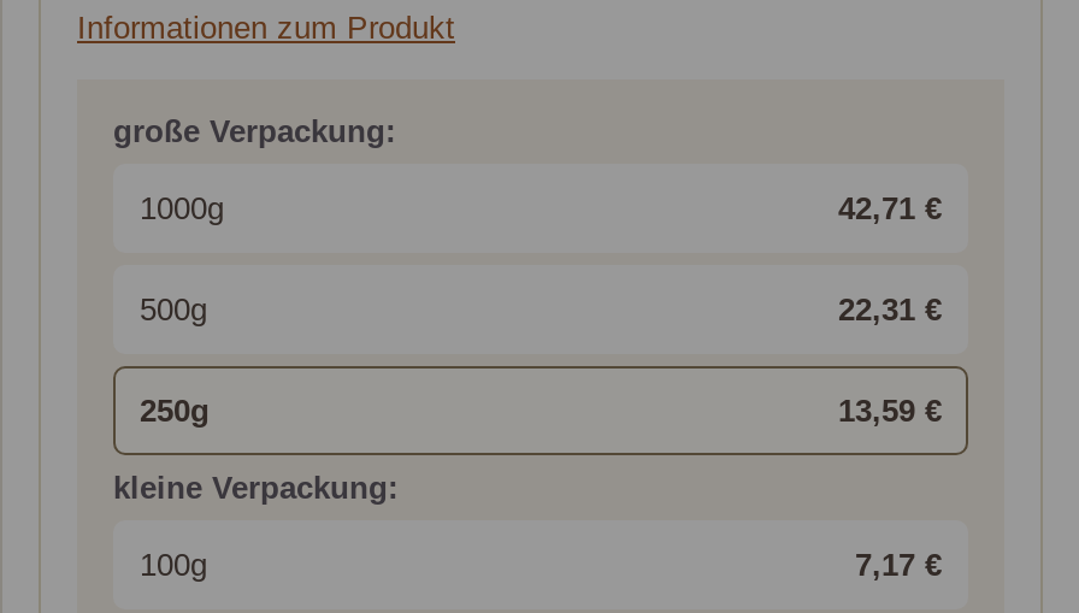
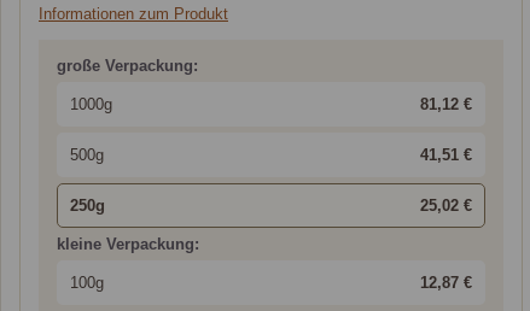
[838,191,942,228] 42,71 € -> [420,96,472,114] 81,12 €
[838,293,942,329] 22,31 € -> [420,146,472,165] 41,51 €
[838,394,942,430] 13,59 € -> [420,197,472,215] 25,02 €
[855,548,942,584] 7,17 € -> [420,274,472,292] 12,87 €

